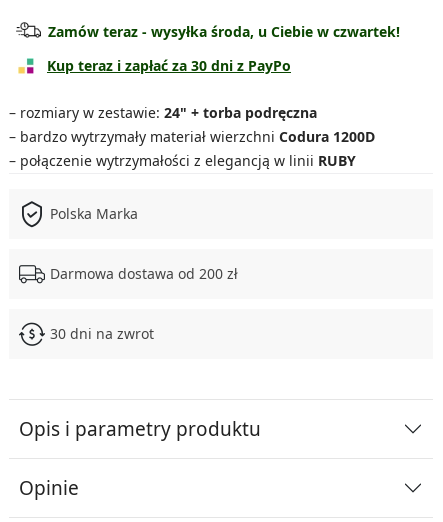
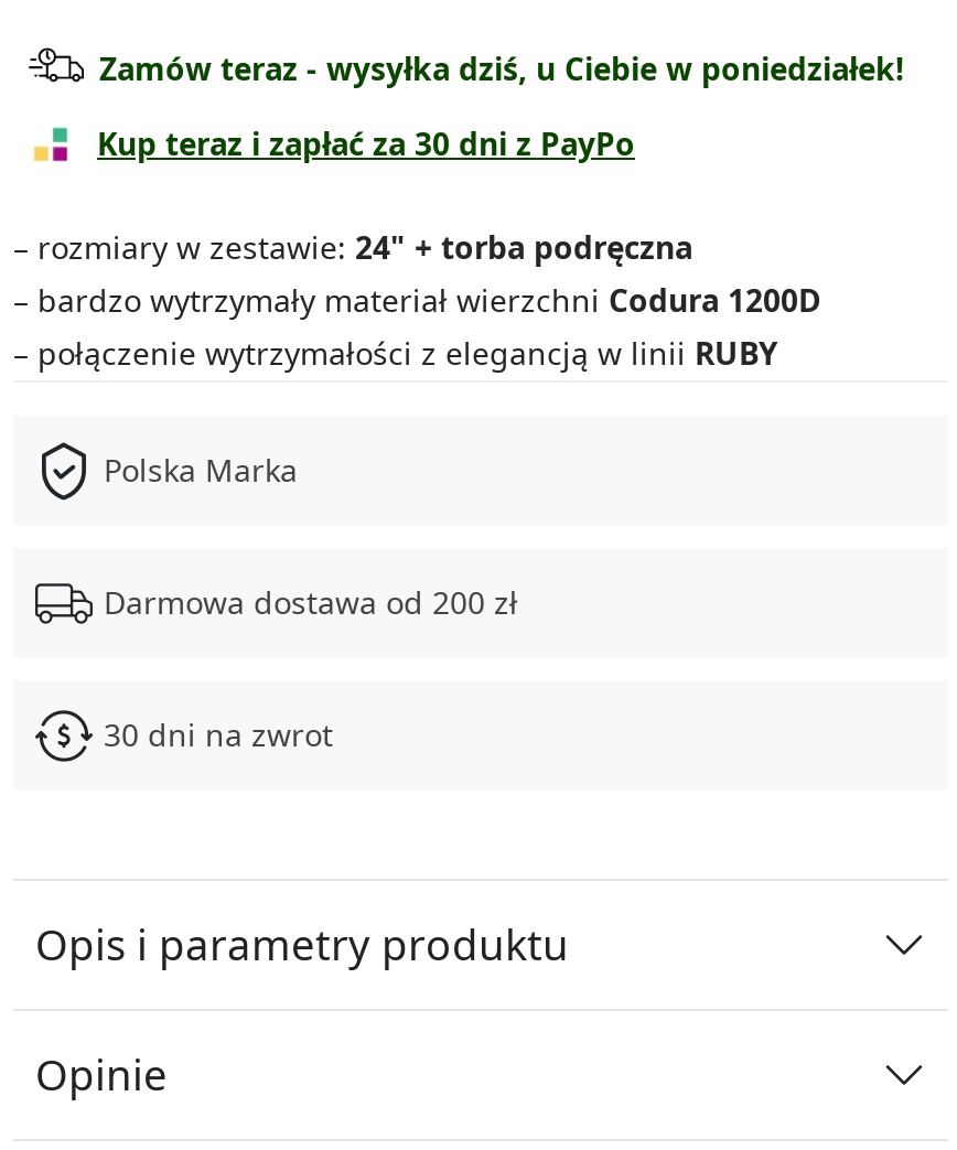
[48,22,400,41] Zamów teraz - wysyłka środa, u Ciebie w czwartek! -> [99,47,904,89] Zamów teraz - wysyłka dziś, u Ciebie w poniedziałek!

